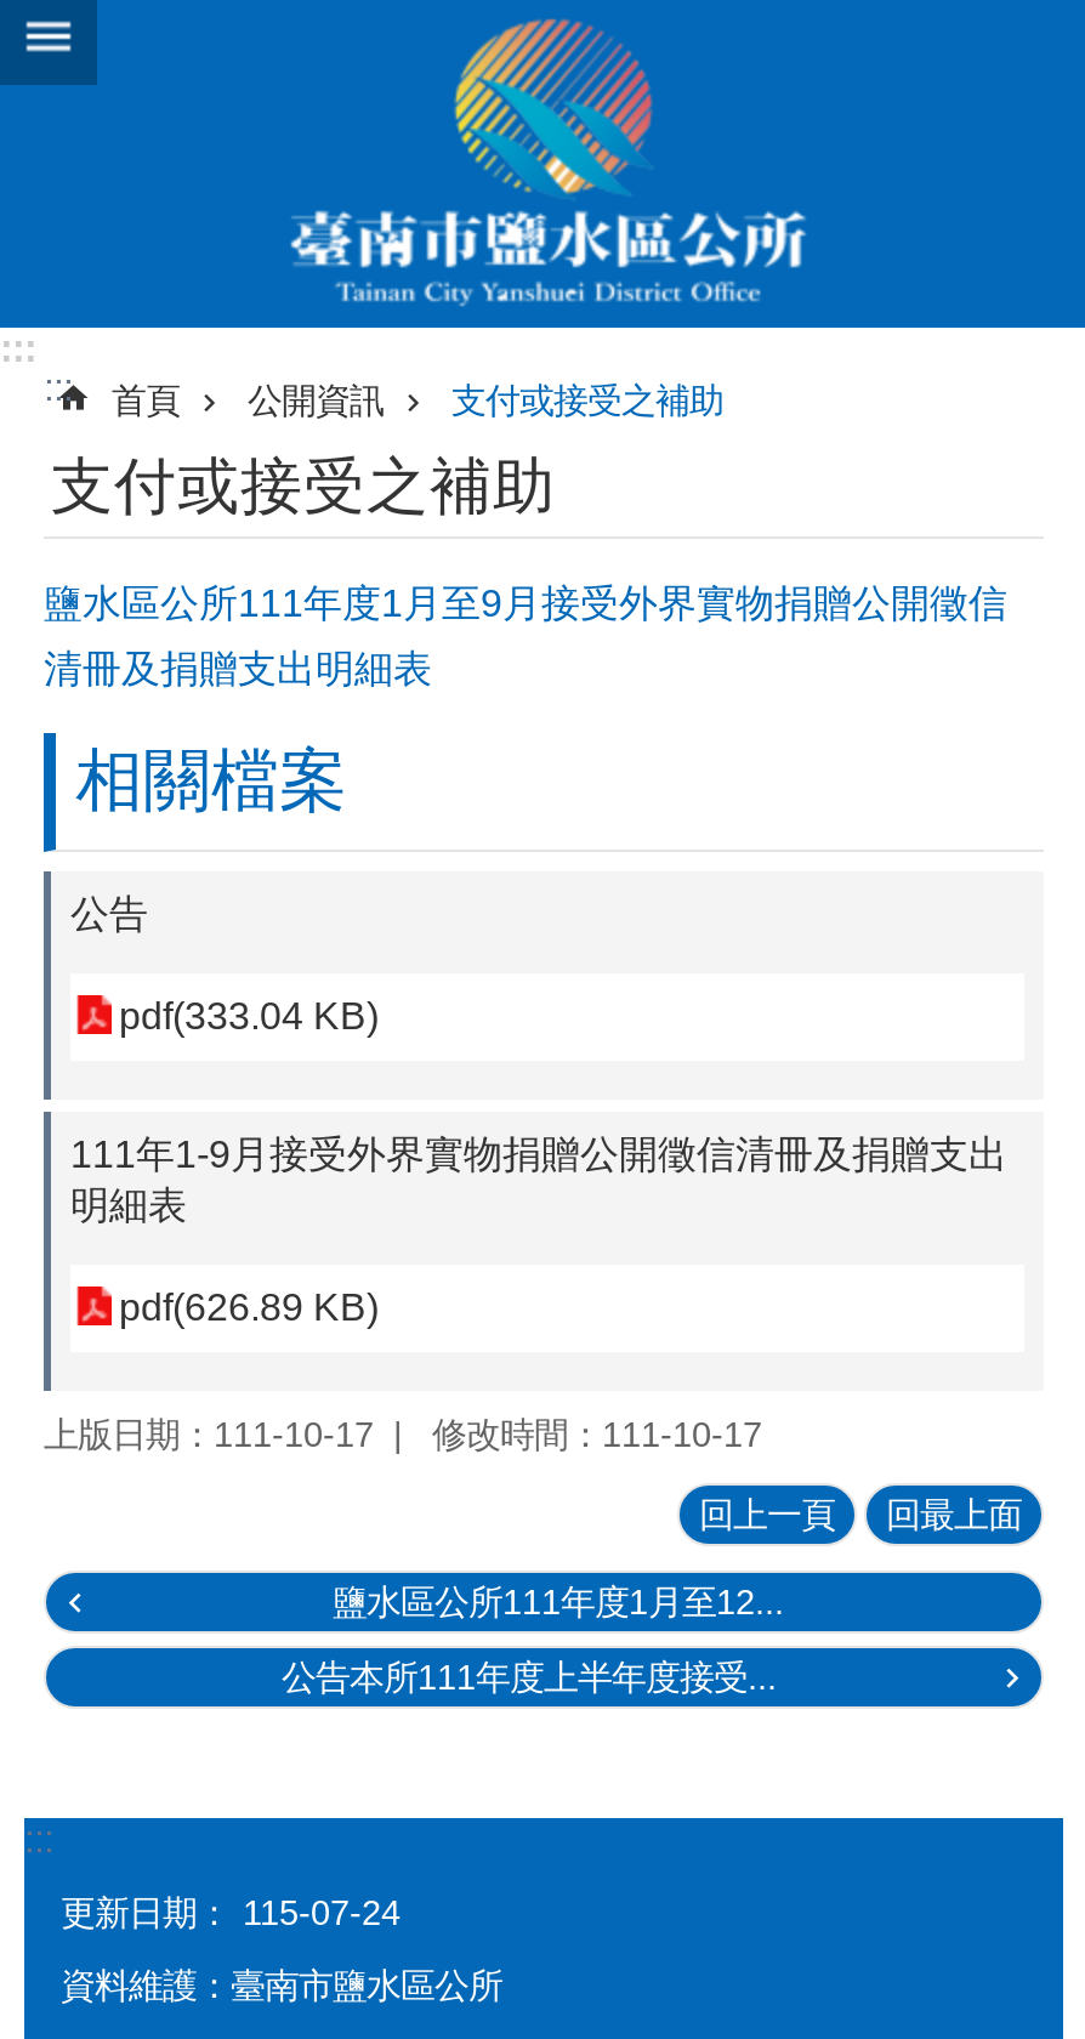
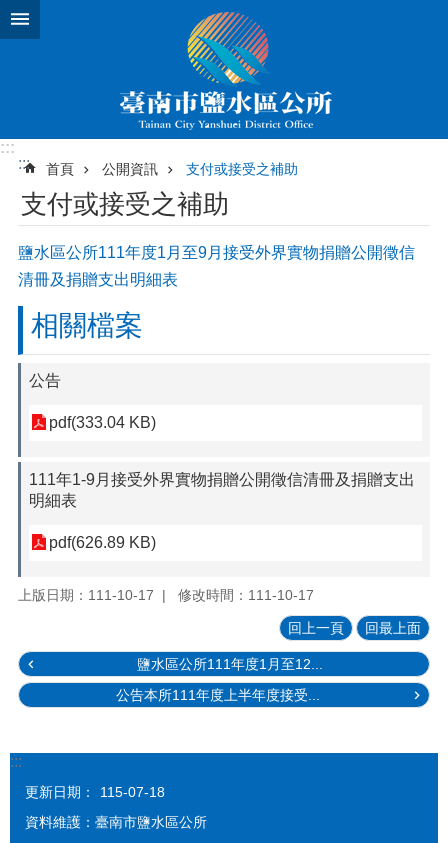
[61,1893,401,1931] 更新日期： 115-07-24 -> [25,784,165,800] 更新日期： 115-07-18

